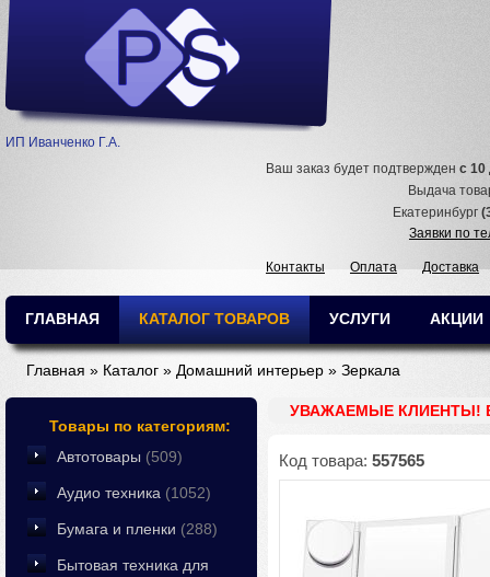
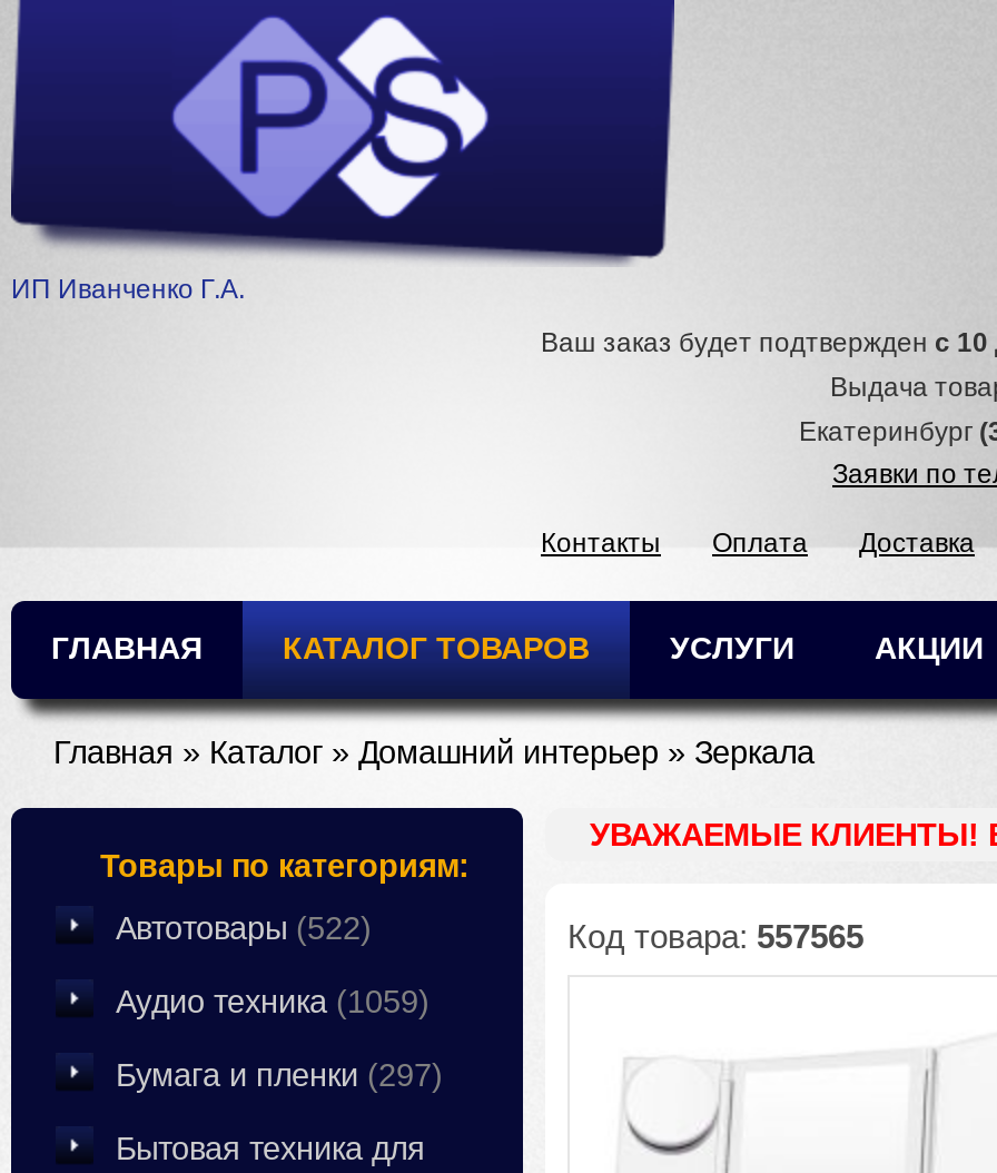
[57,448,183,465] Автотовары (509) -> [116,910,372,946] Автотовары (522)
[57,484,211,501] Аудио техника (1052) -> [116,984,430,1019] Аудио техника (1059)
[57,520,218,538] Бумага и пленки (288) -> [116,1057,443,1093] Бумага и пленки (297)

